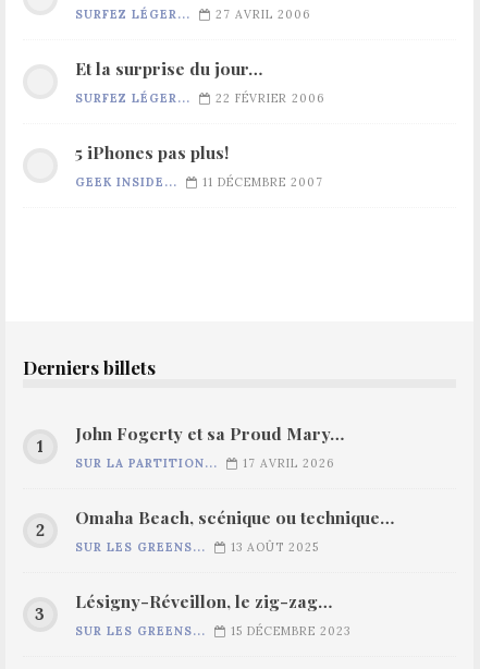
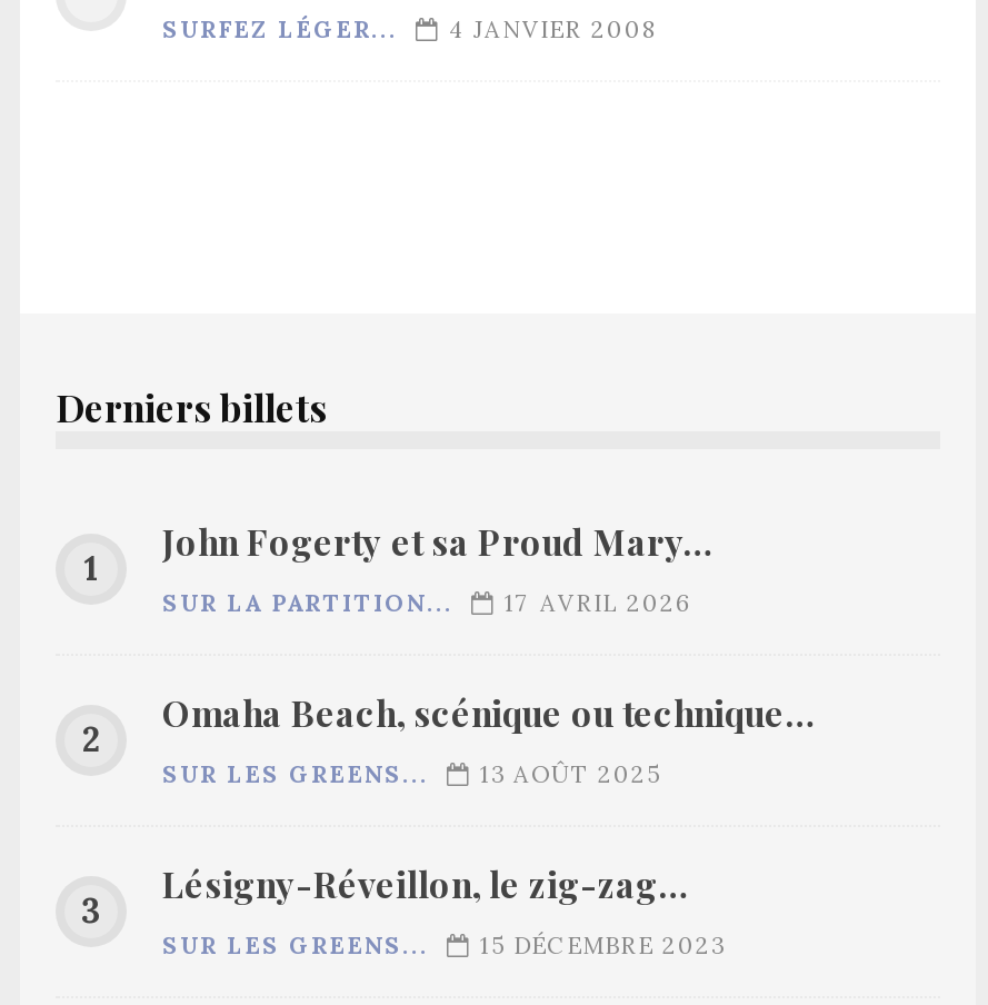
[75,6,324,189] 27 AVRIL 2006 | Et la surprise du jour… | SURFEZ LÉGER... | 22 FÉVRIER 2006 | 5 iPhones pas plus! | GEEK INSIDE... | 11 DÉCEMBRE 2007 -> [449,13,658,44] 4 JANVIER 2008

